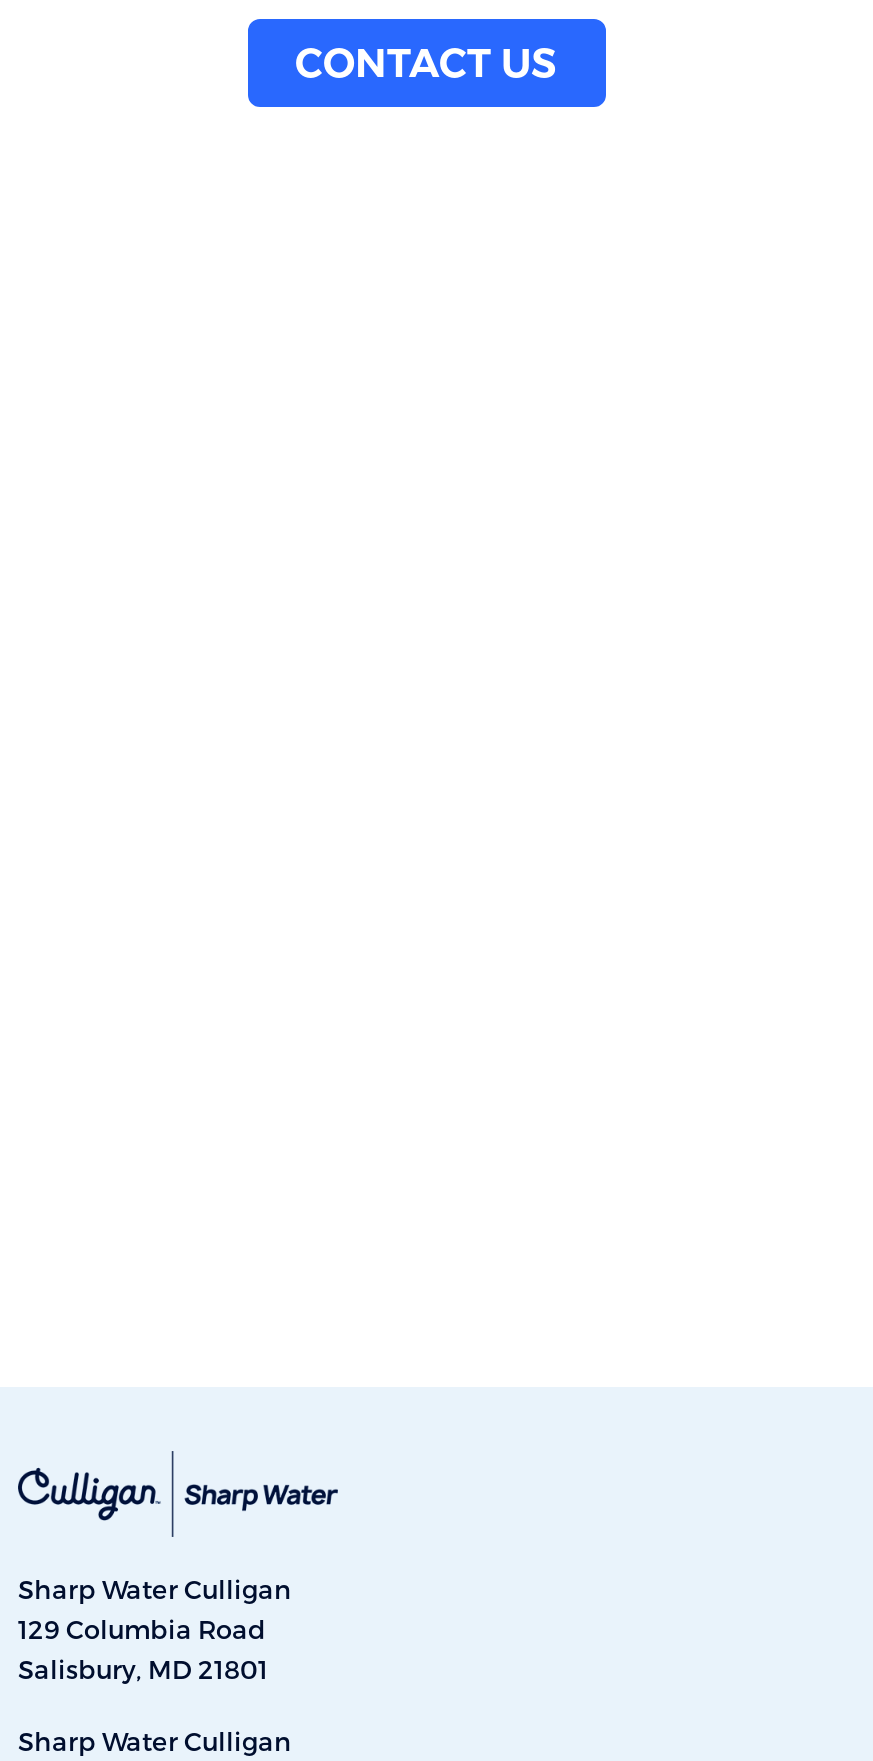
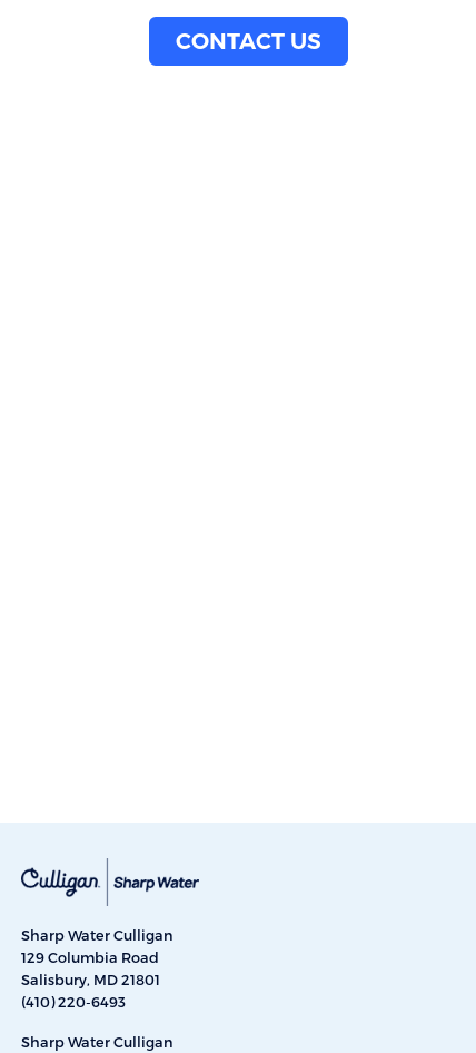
none -> [21,993,126,1010] (410) 220-6493

